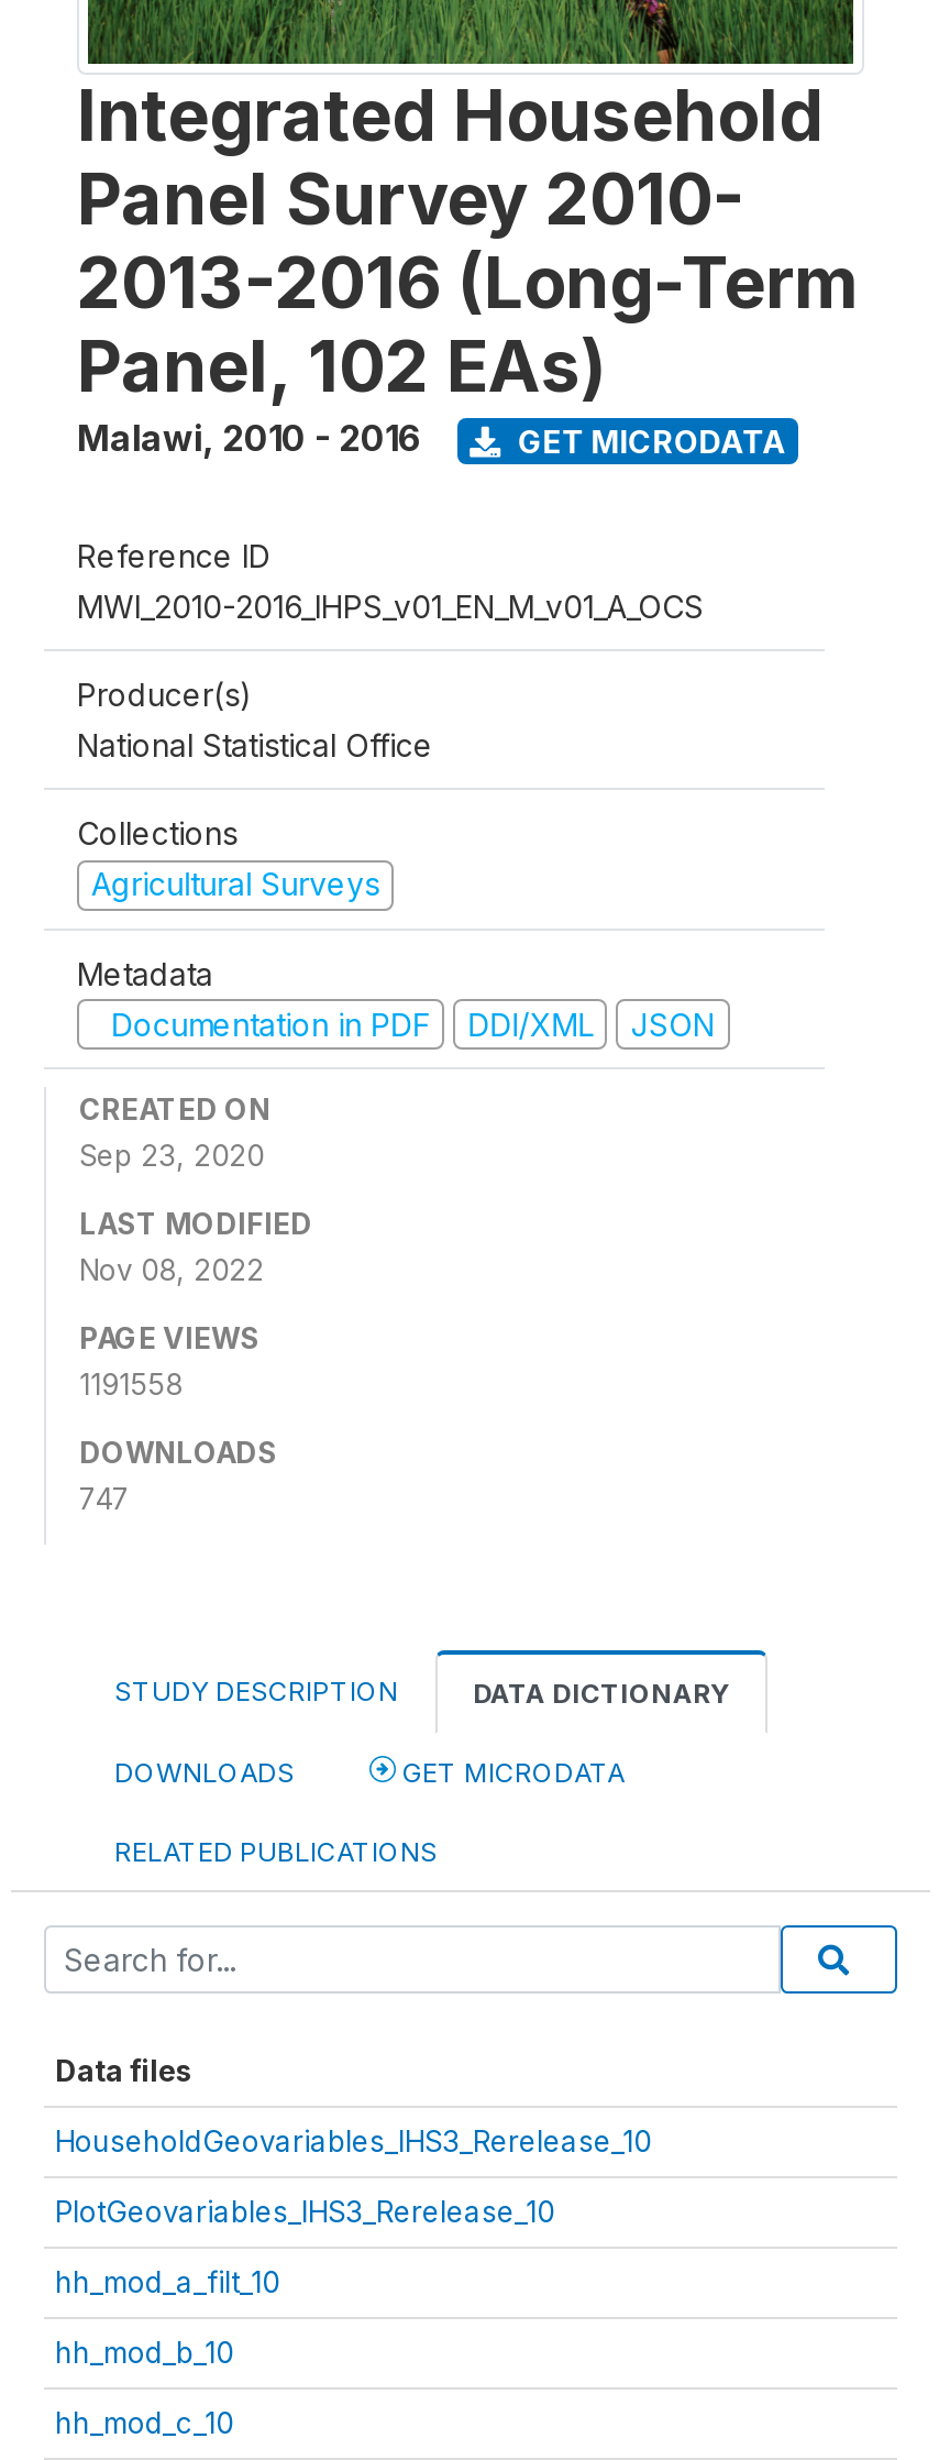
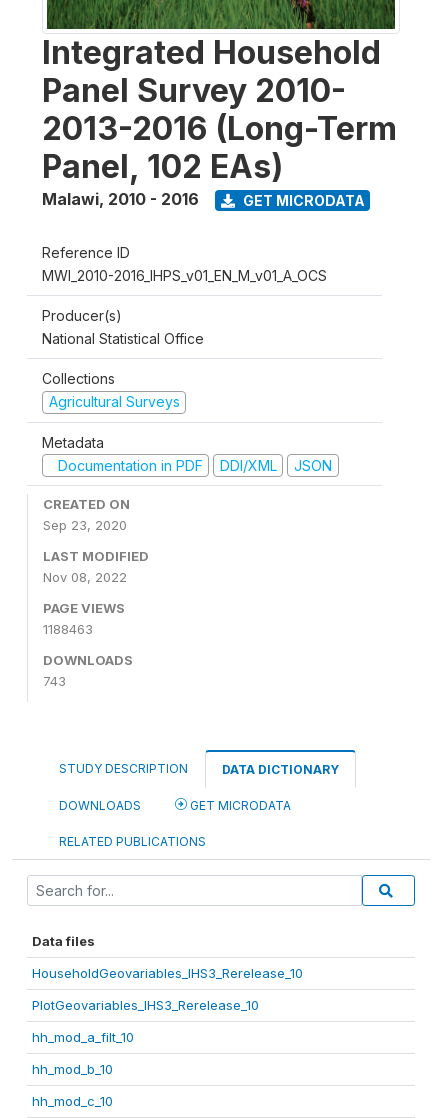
[79,1366,183,1402] 1191558 -> [43,621,93,637] 1188463
[79,1481,130,1516] 747 -> [43,673,66,689] 743

